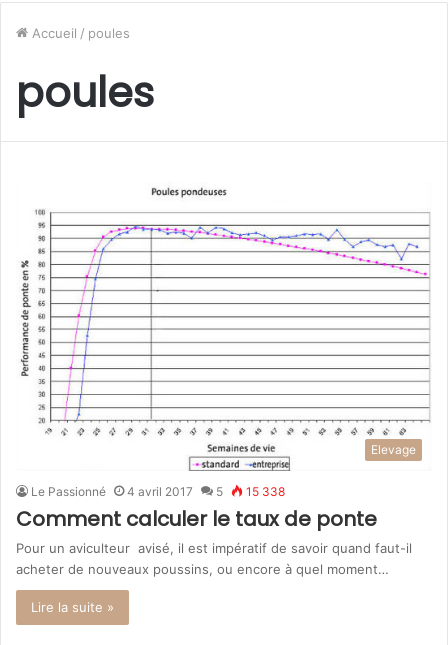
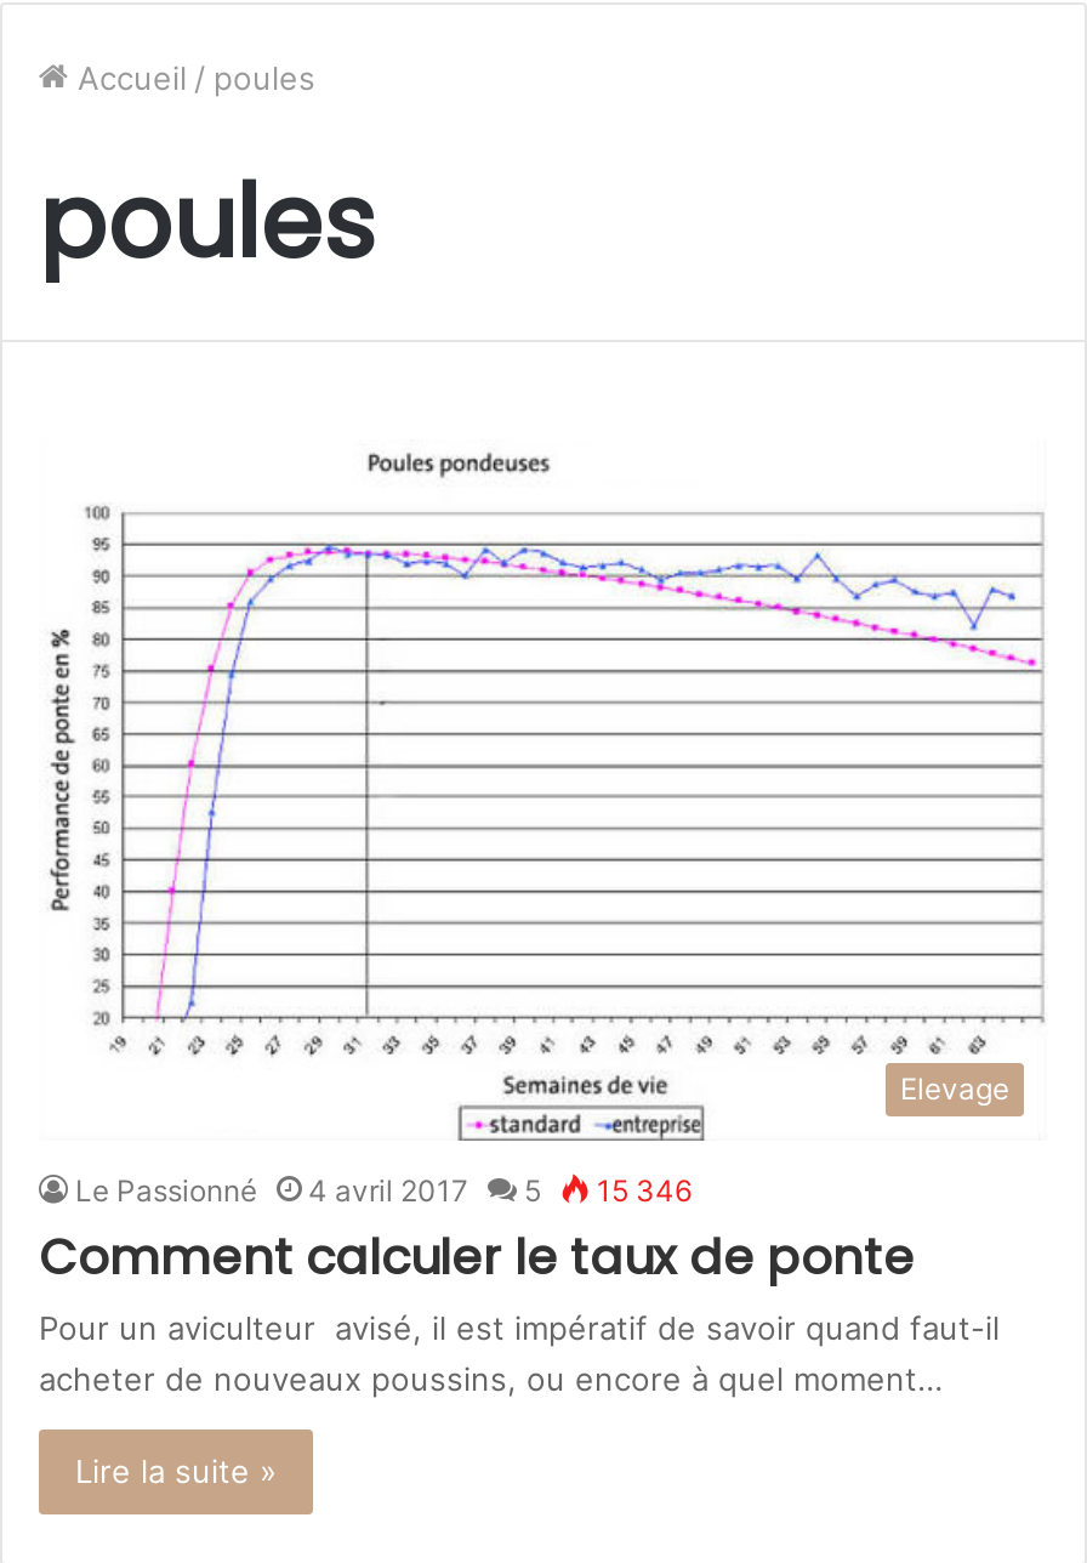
[31,484,285,499] Le Passionné 4 avril 2017 5 15 338 -> [75,1172,692,1208] Le Passionné 4 avril 2017 5 15 346

